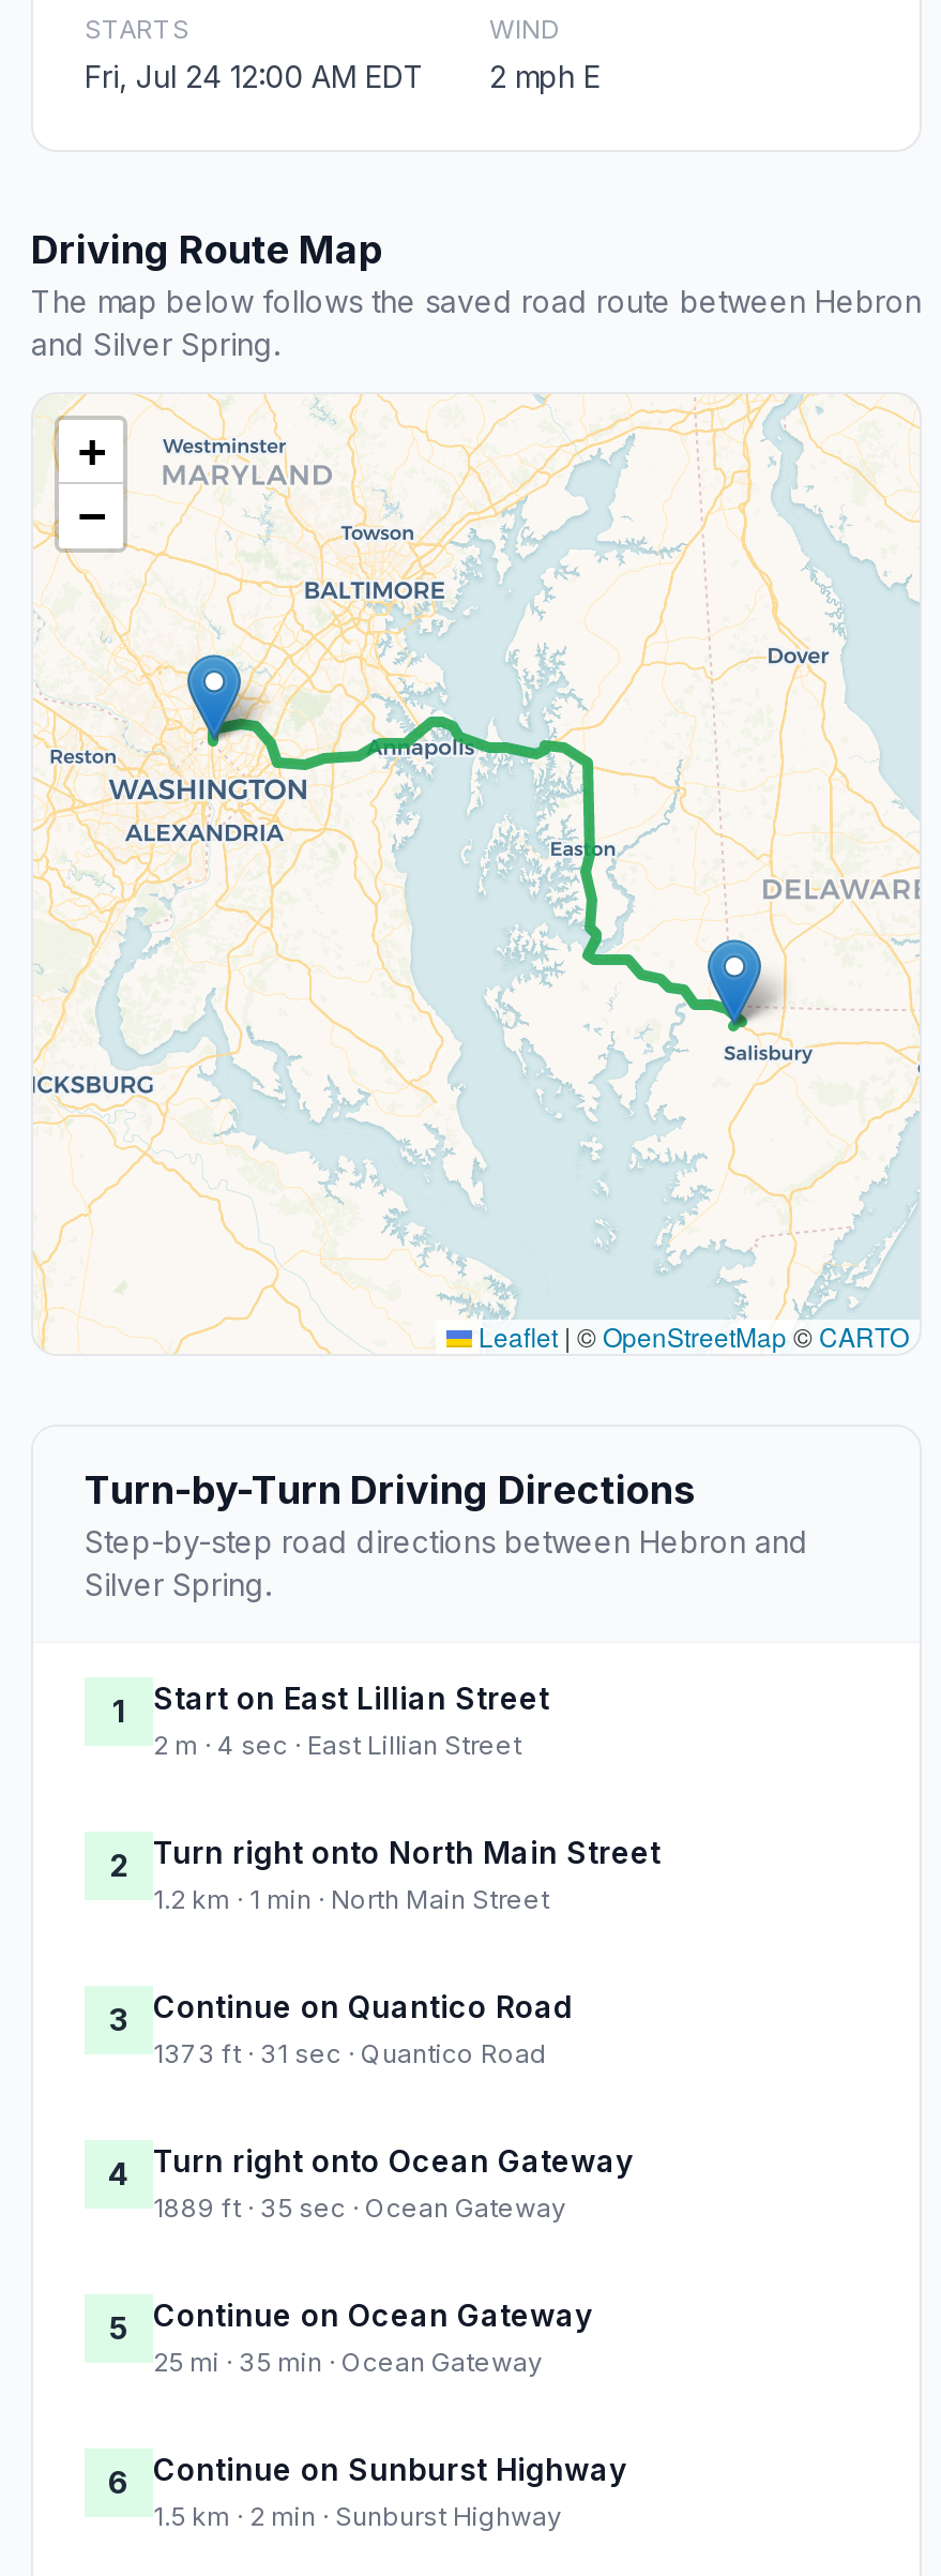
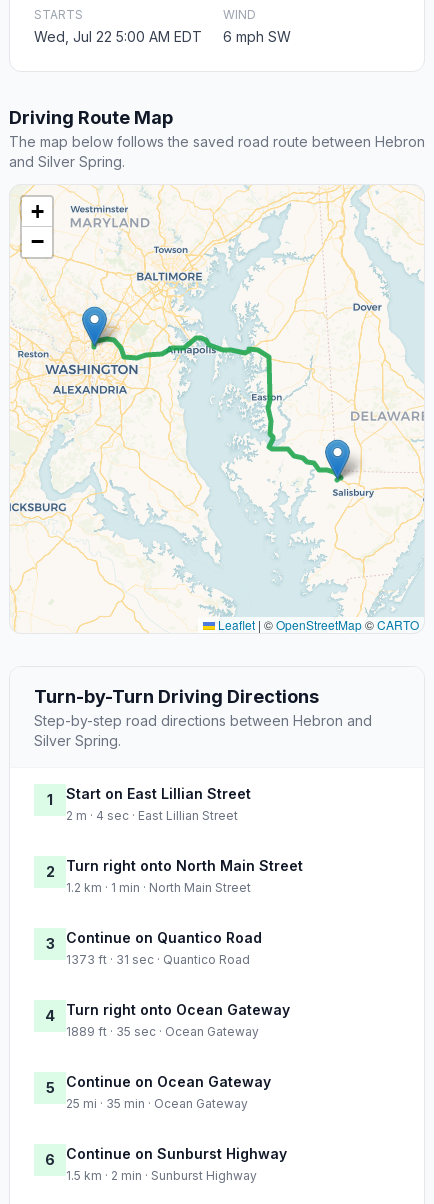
[85,58,425,95] Fri, Jul 24 12:00 AM EDT -> [34,28,202,45] Wed, Jul 22 5:00 AM EDT
[489,58,601,95] 2 mph E -> [223,28,291,45] 6 mph SW

